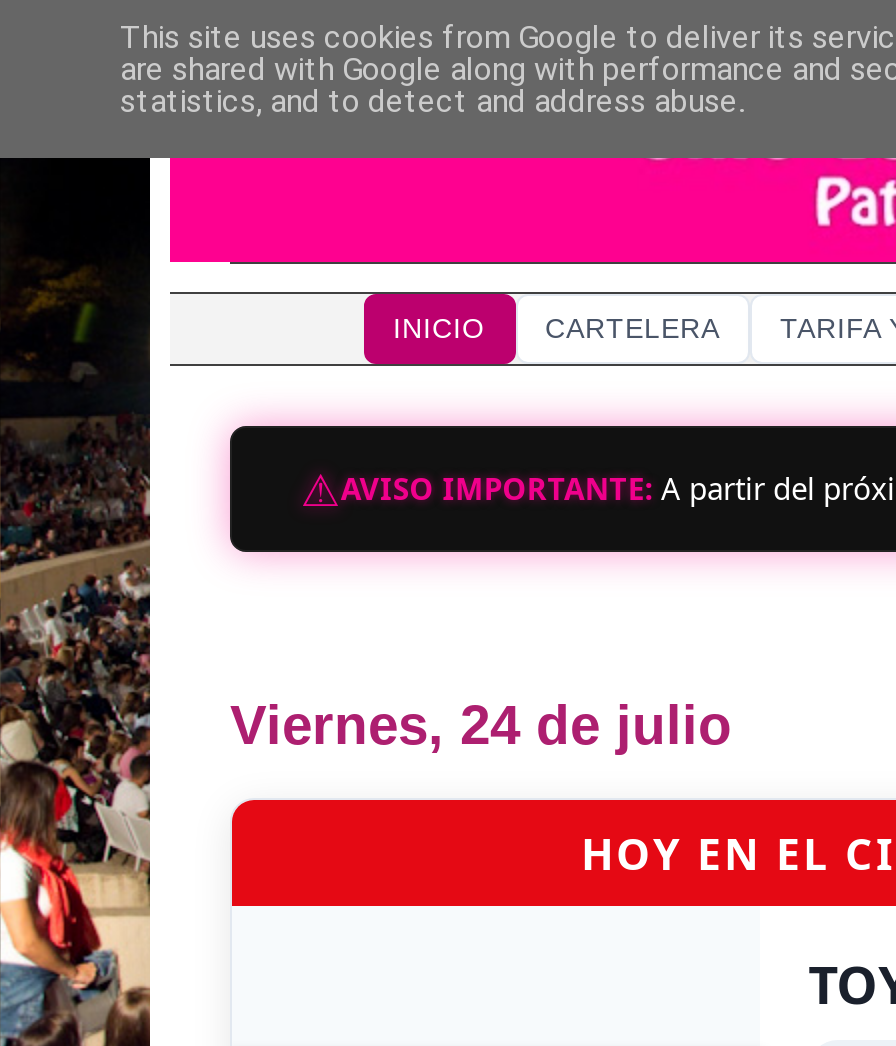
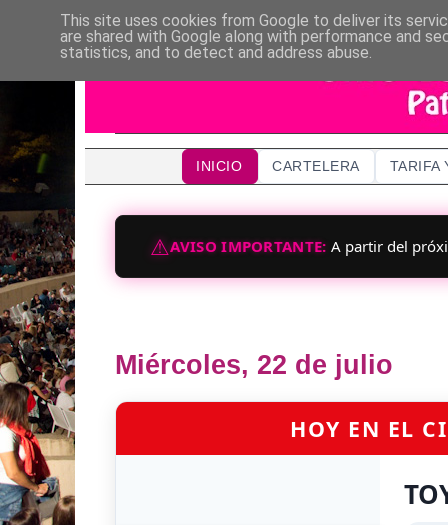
[230,695,732,757] Viernes, 24 de julio -> [115,349,393,380] Miércoles, 22 de julio

